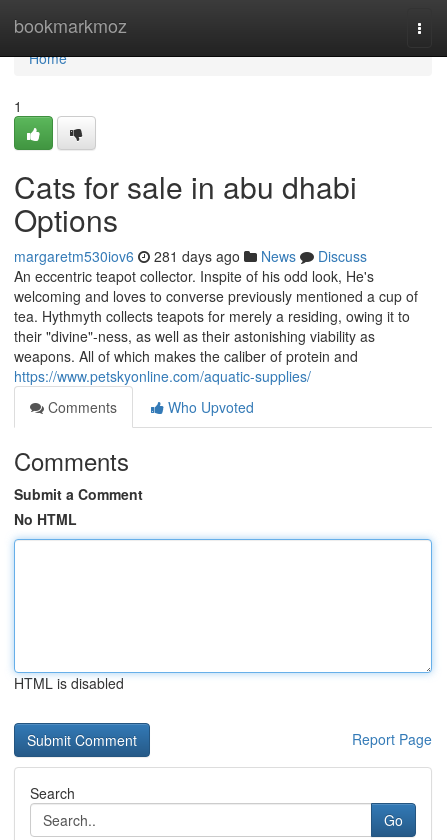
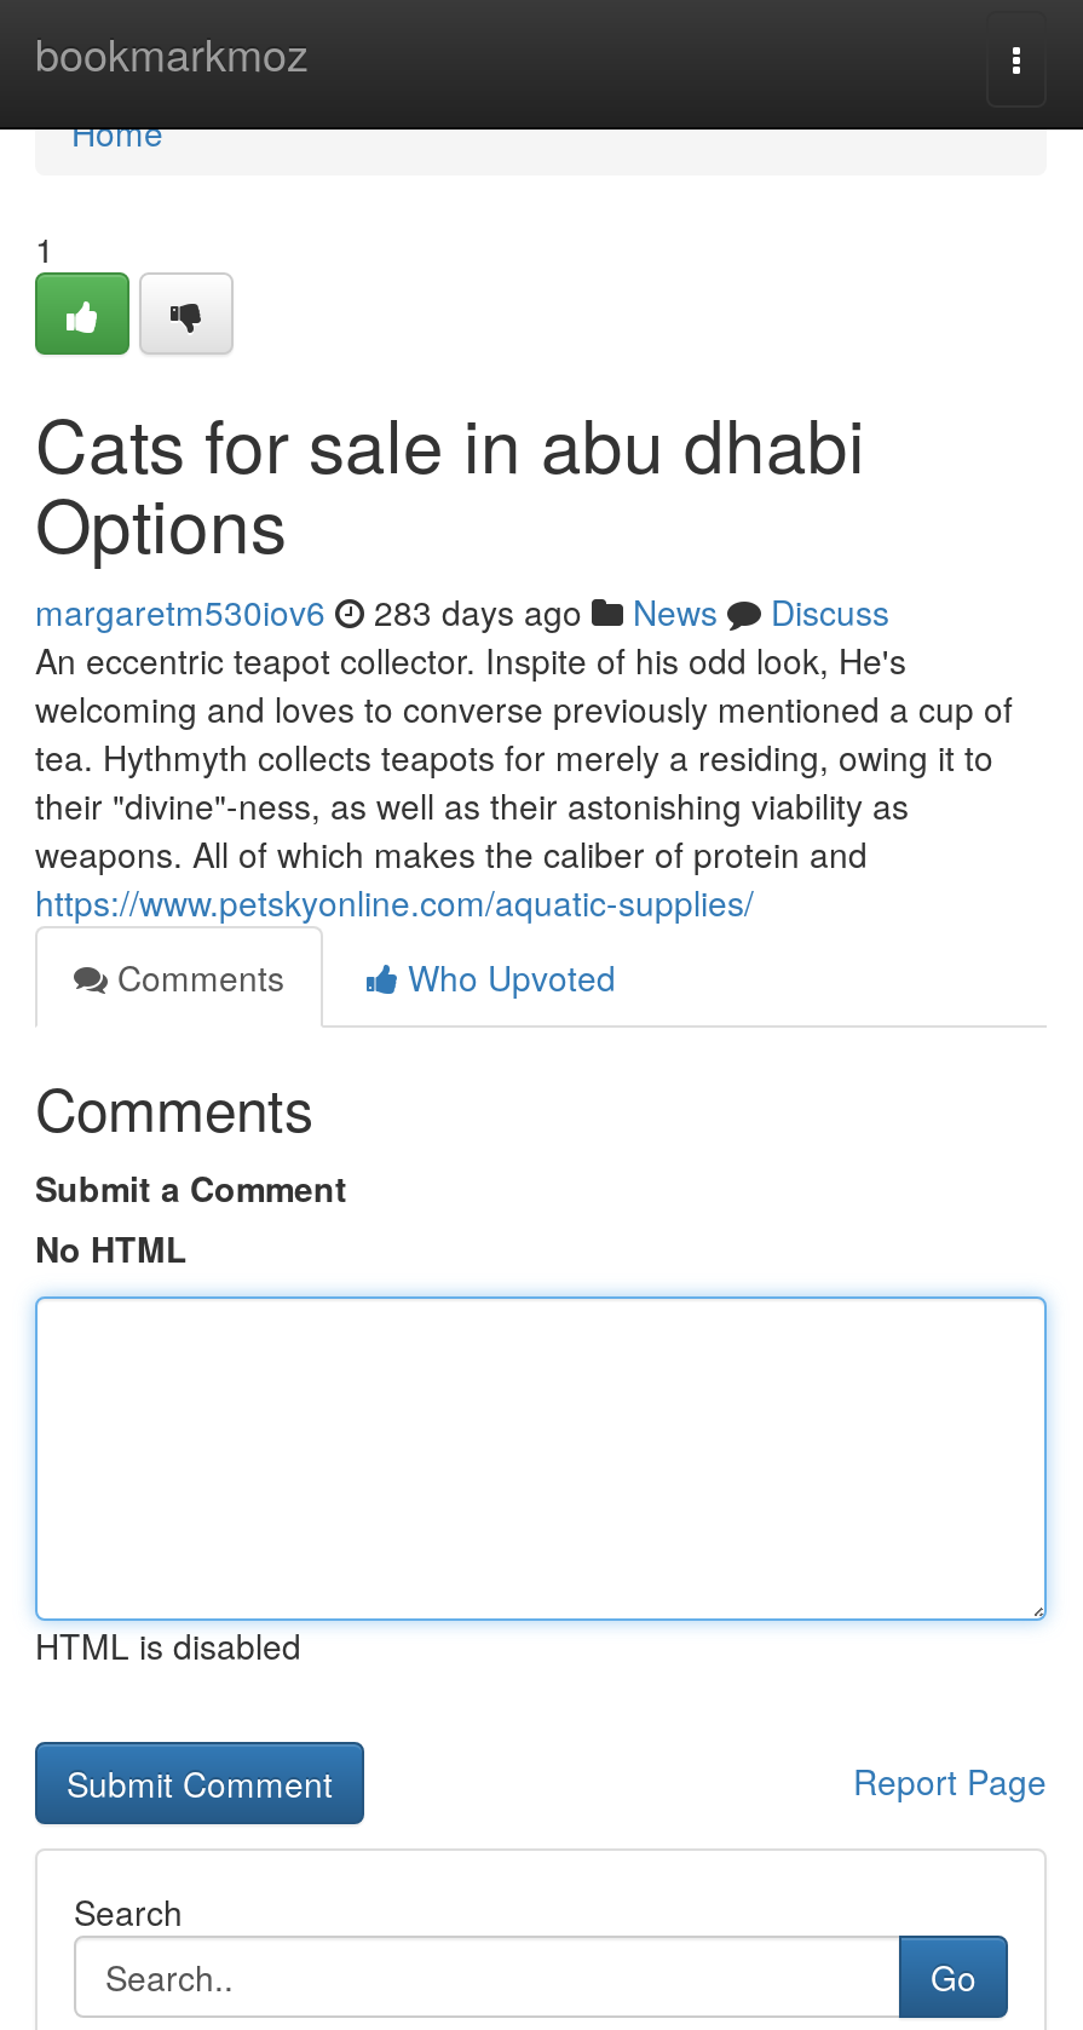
[14,246,367,266] margaretm530iov6 281 days ago News Discuss -> [35,587,889,636] margaretm530iov6 283 days ago News Discuss

